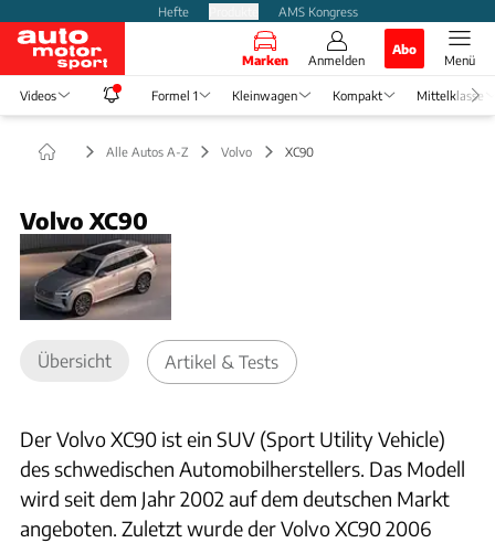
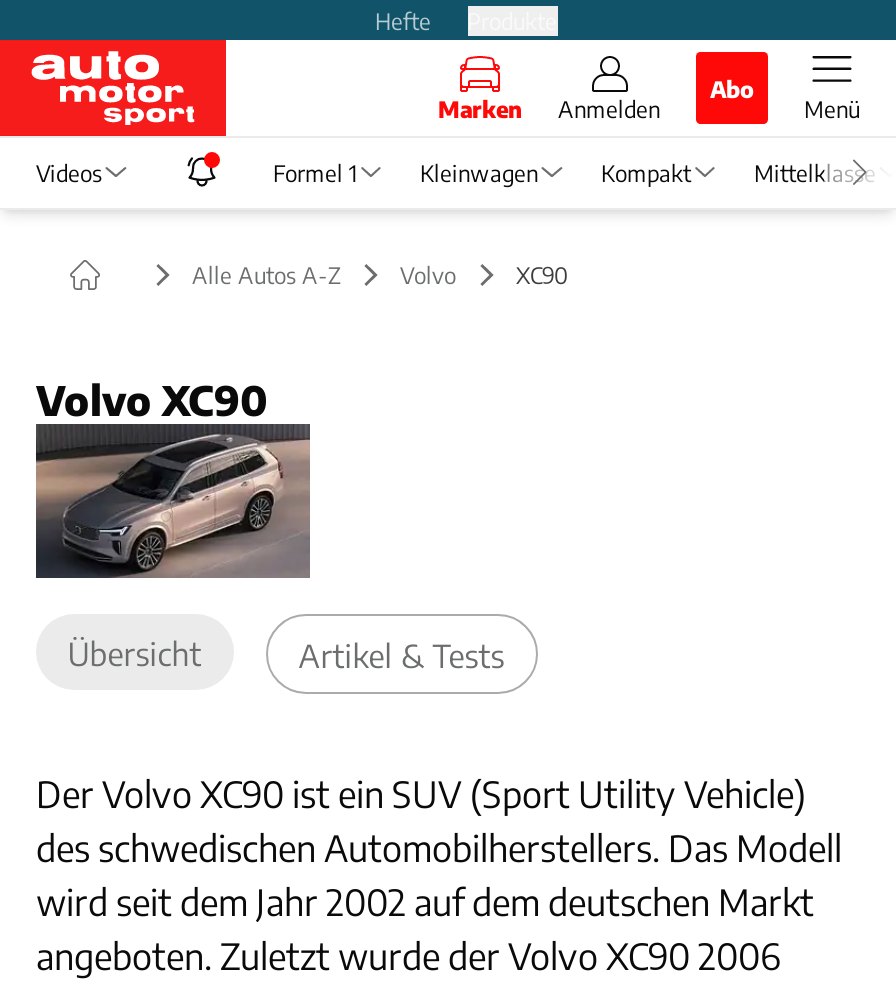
[278,3,357,18] AMS Kongress -> none

